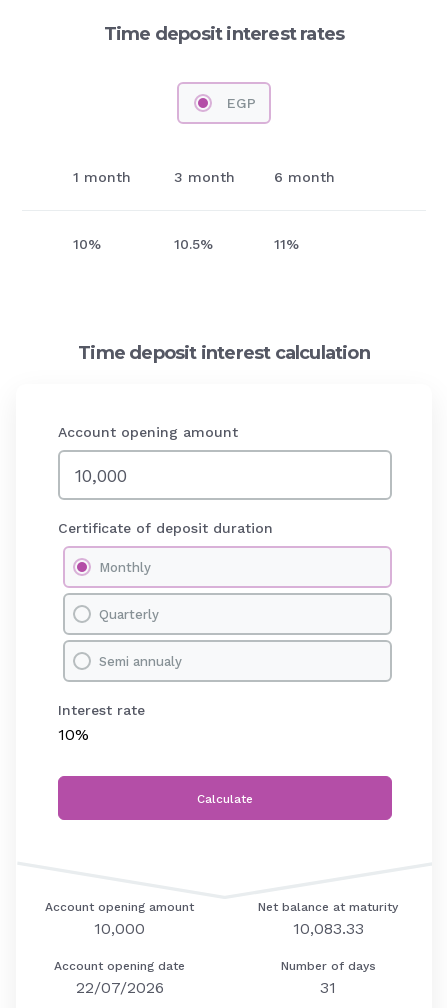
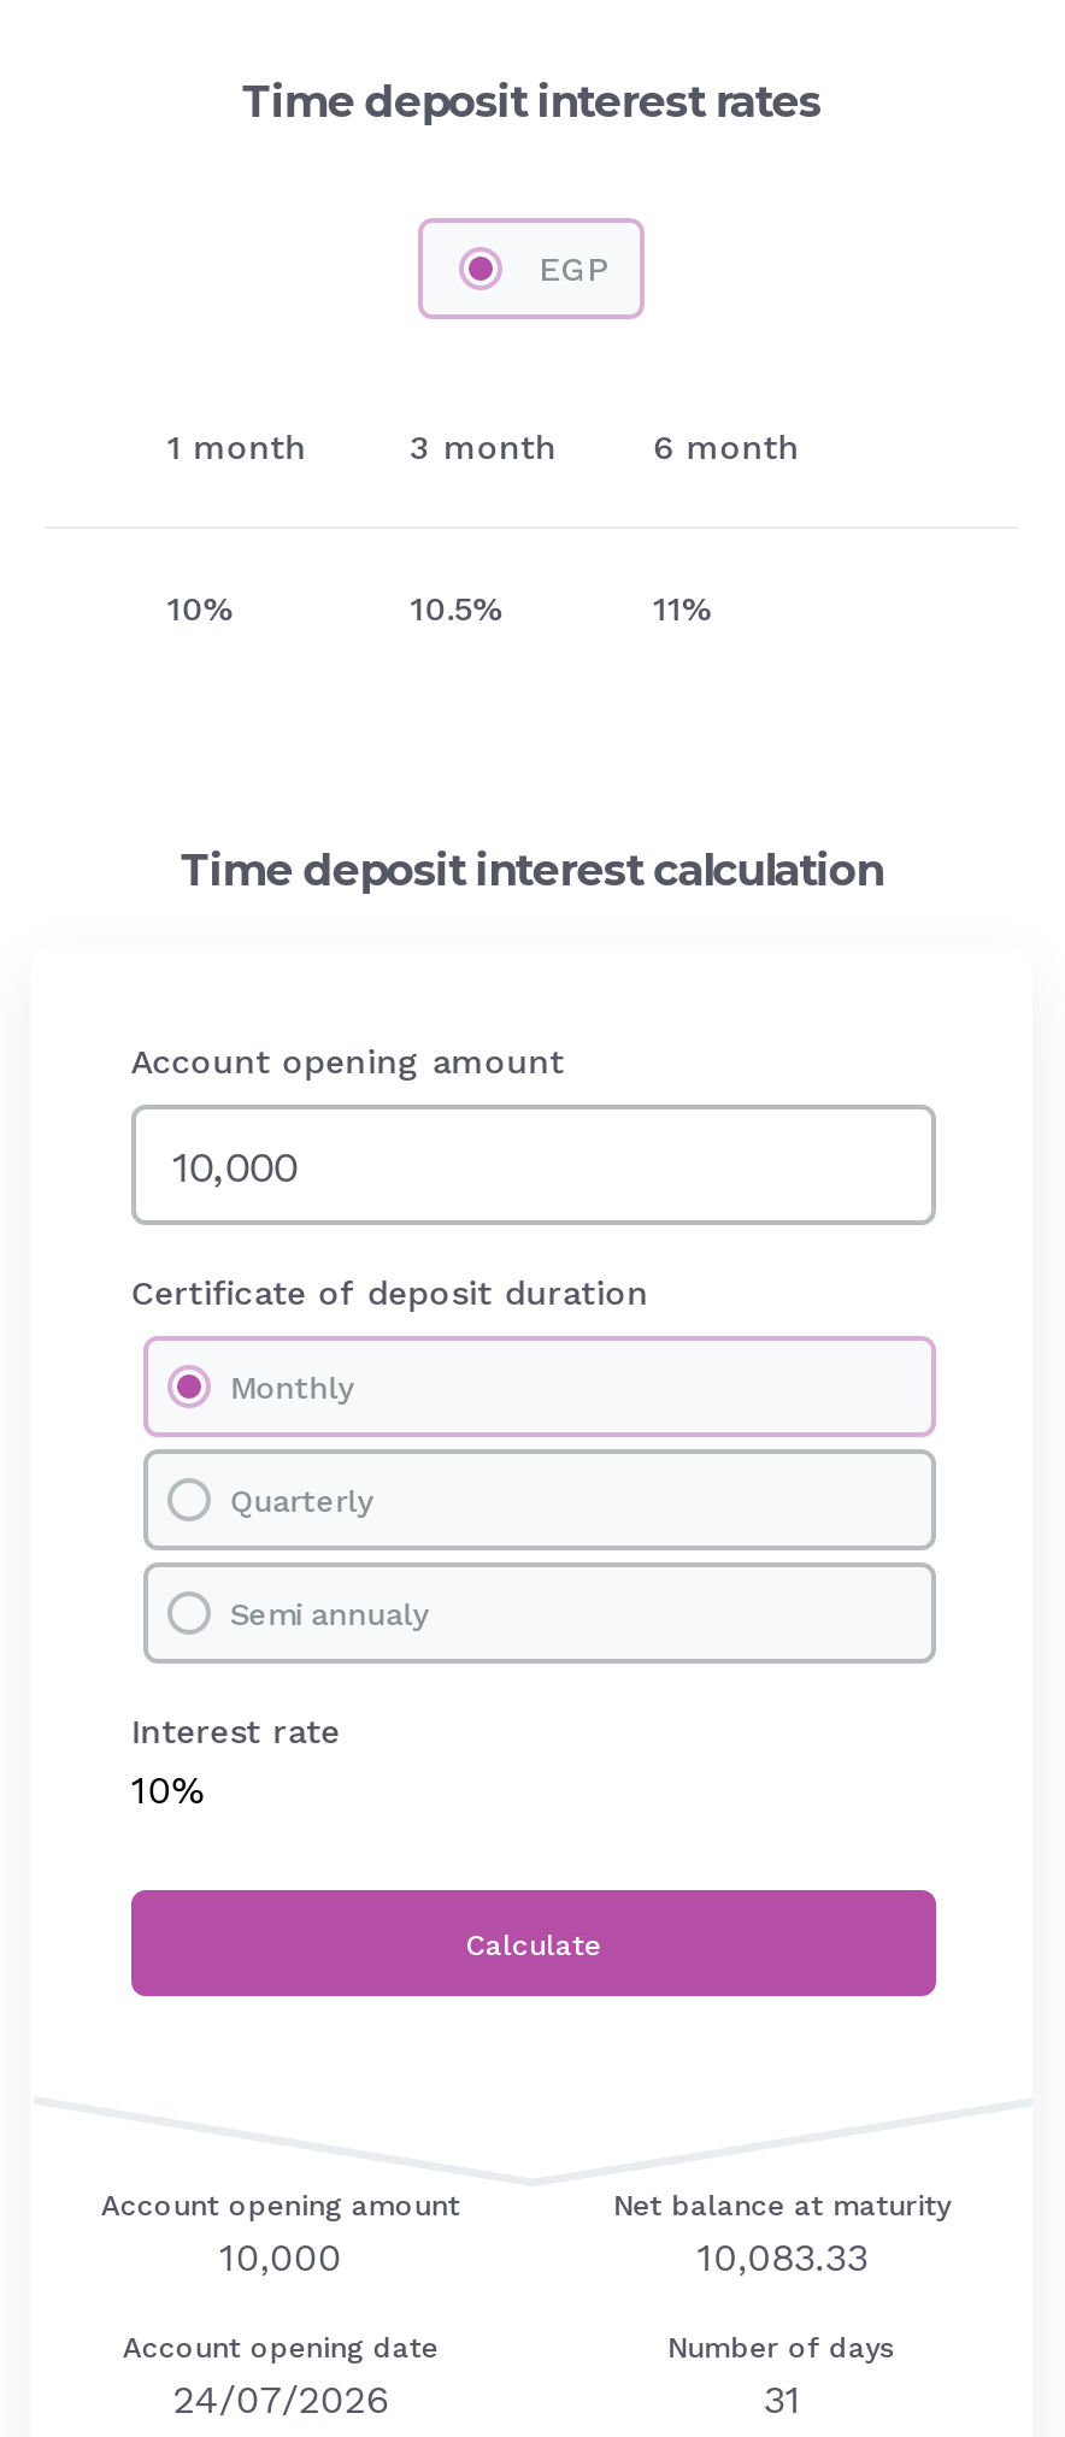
[76,978,164,997] 22/07/2026 -> [173,2377,387,2423] 24/07/2026

